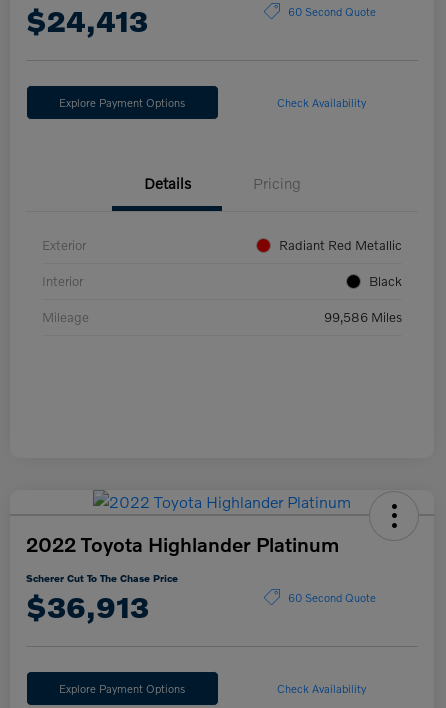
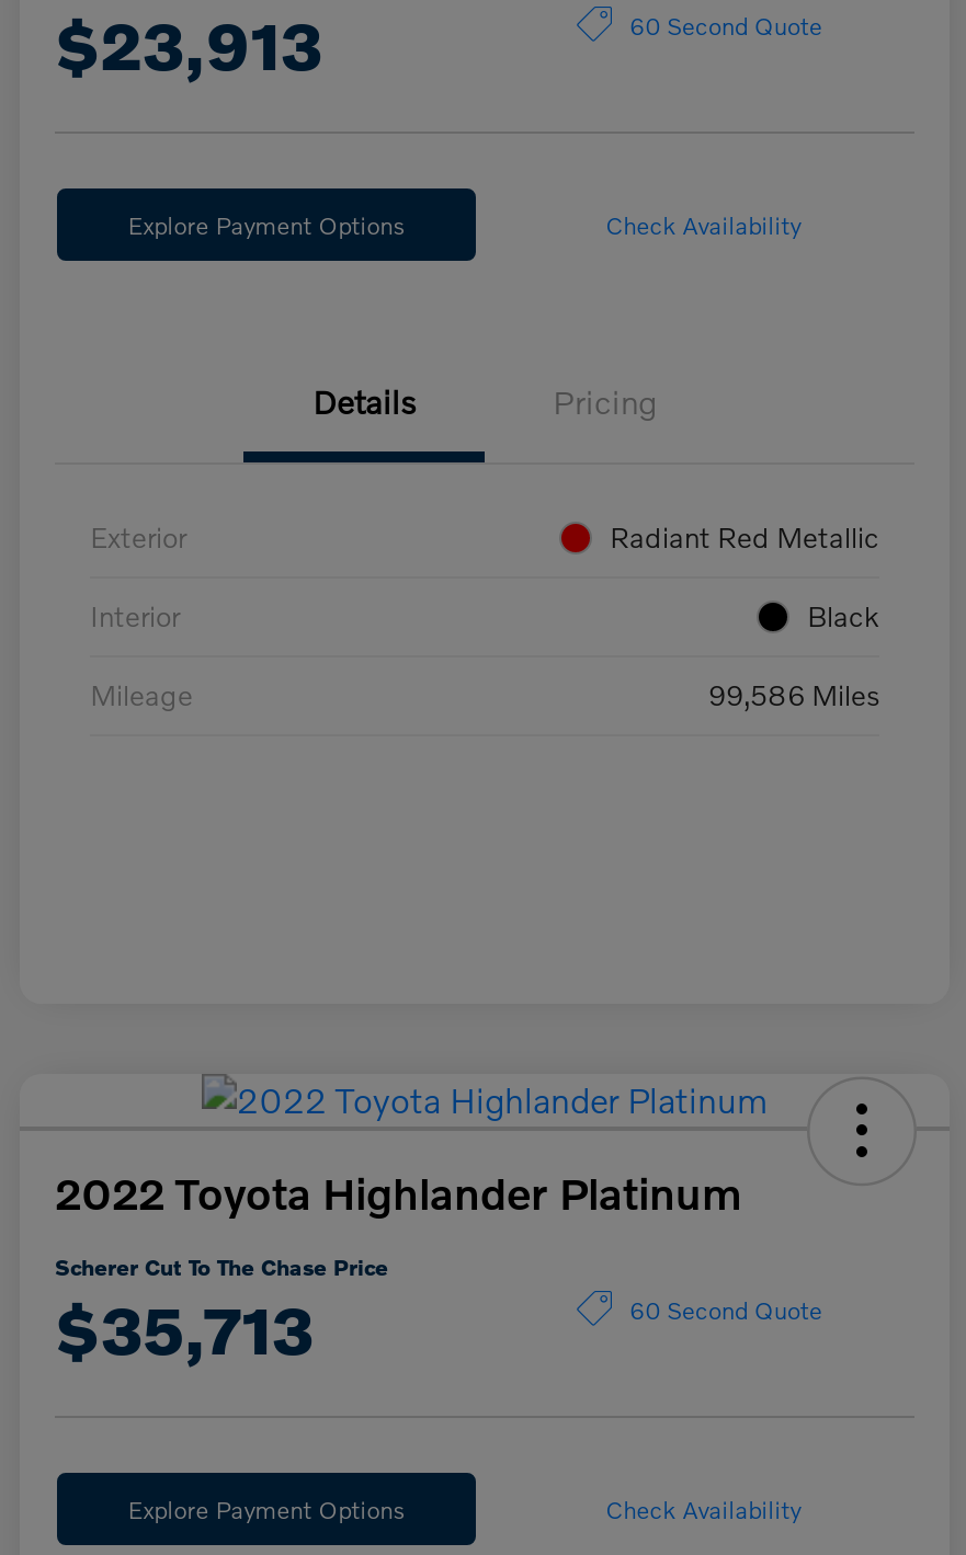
[26,3,148,38] $24,413 -> [55,7,322,84] $23,913
[26,589,149,624] $36,913 -> [55,1291,314,1368] $35,713

